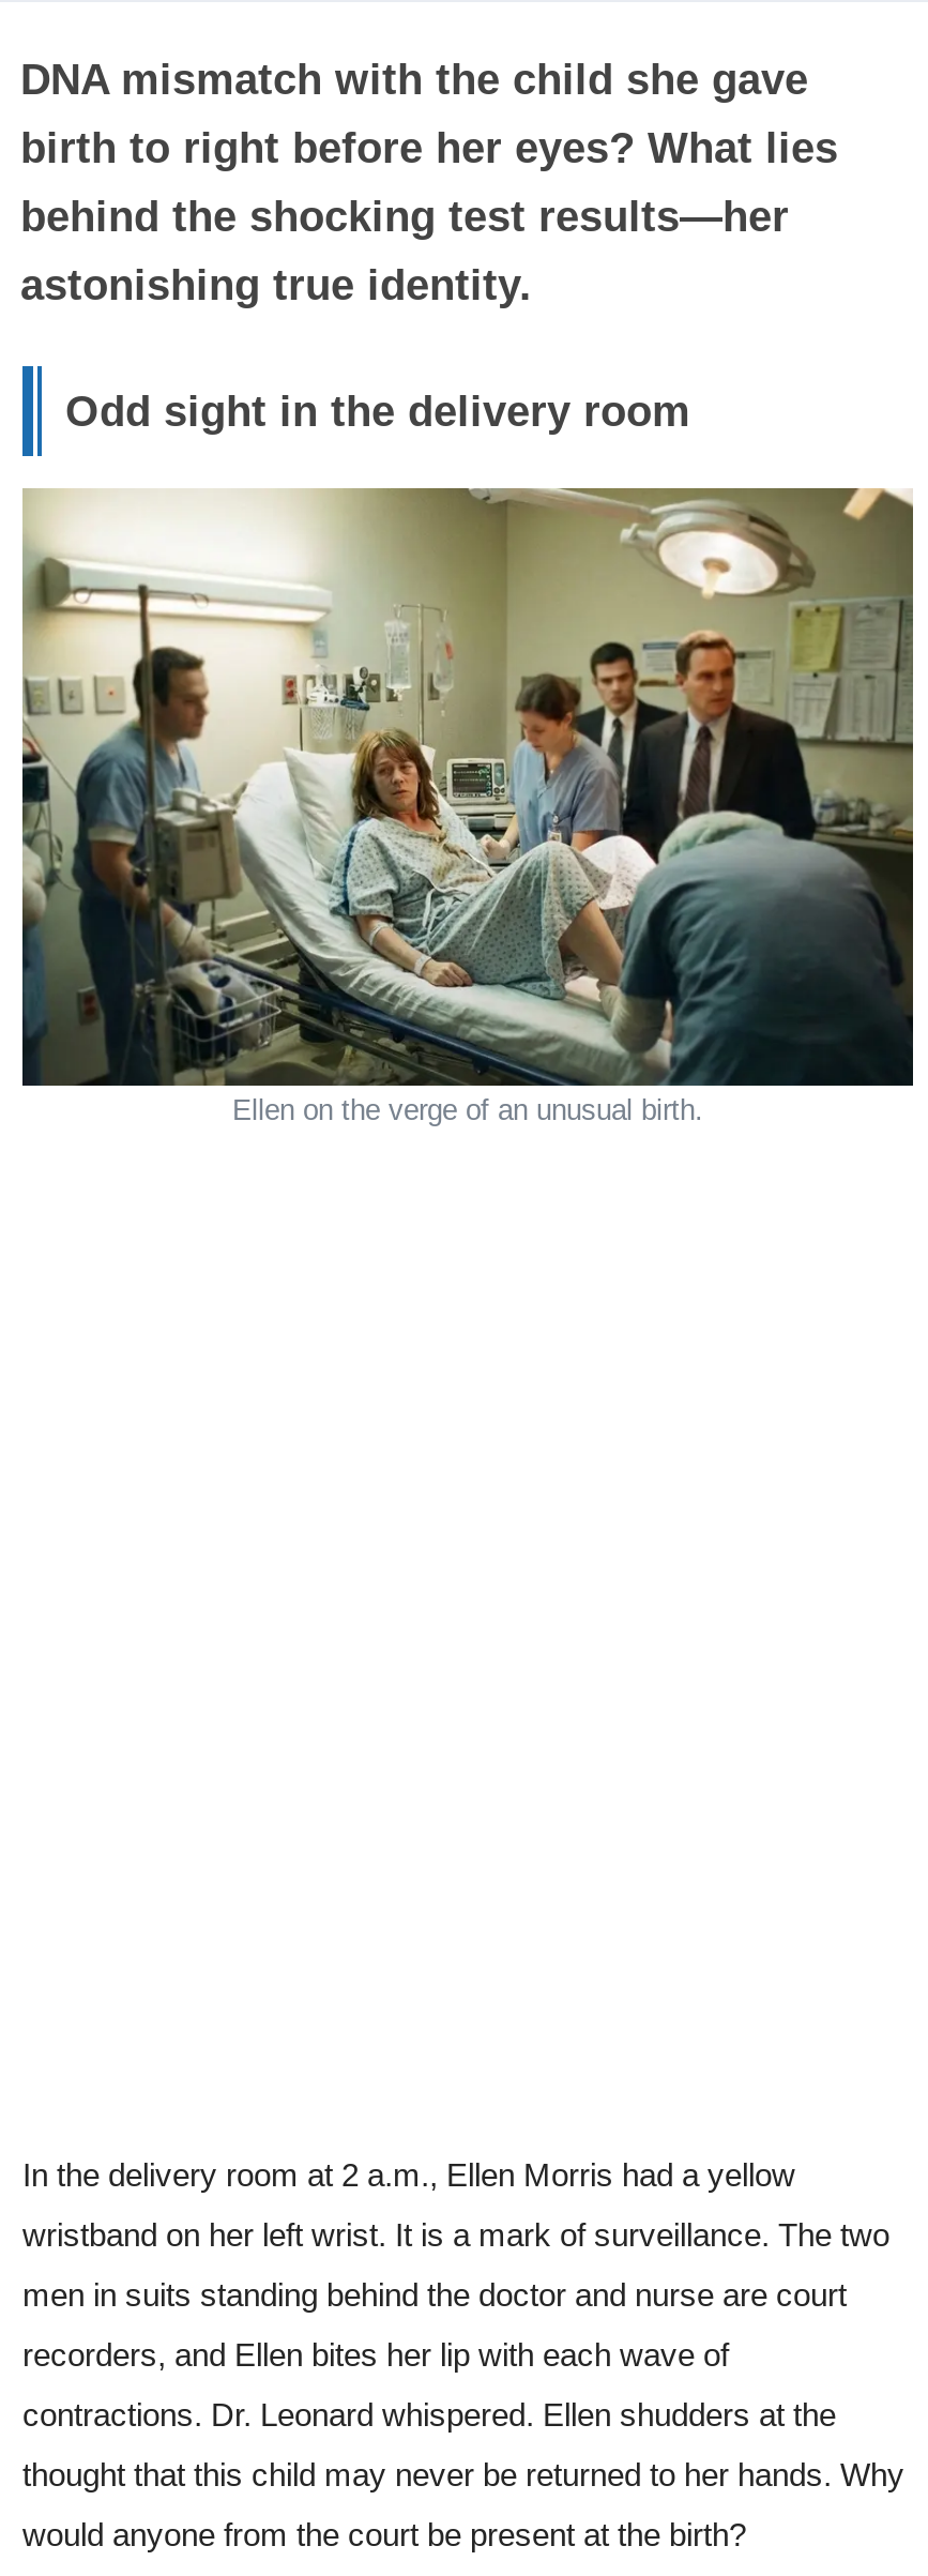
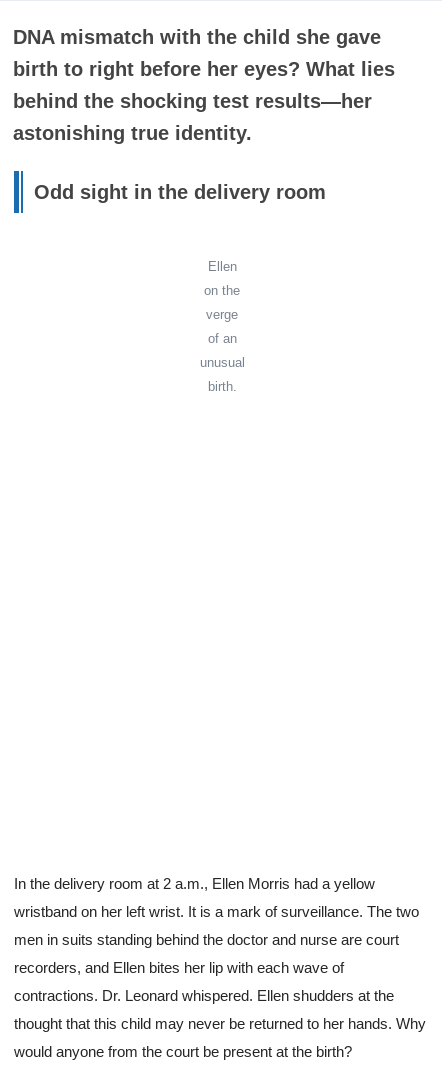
[20,486,915,1088] [image] -> none

